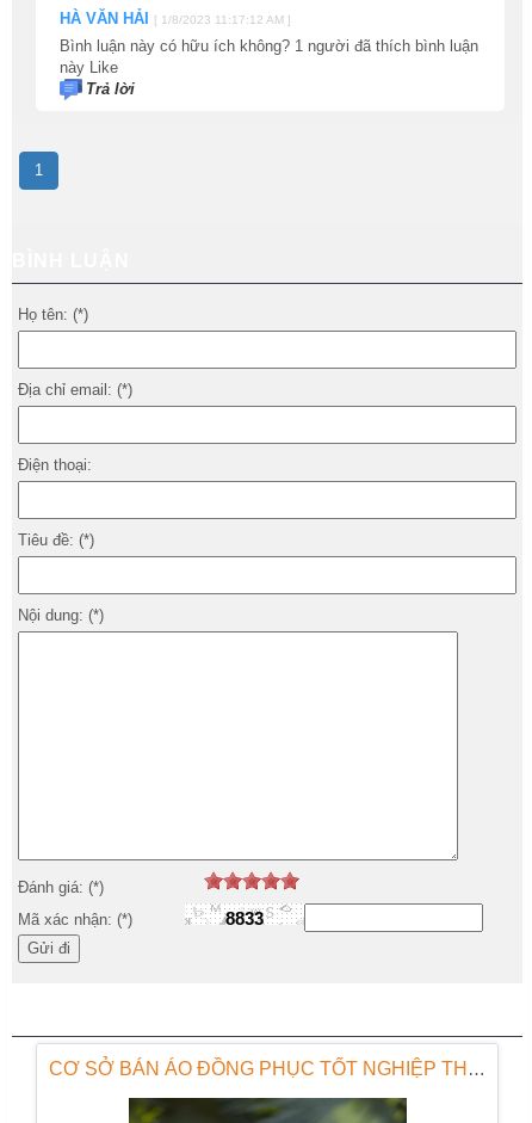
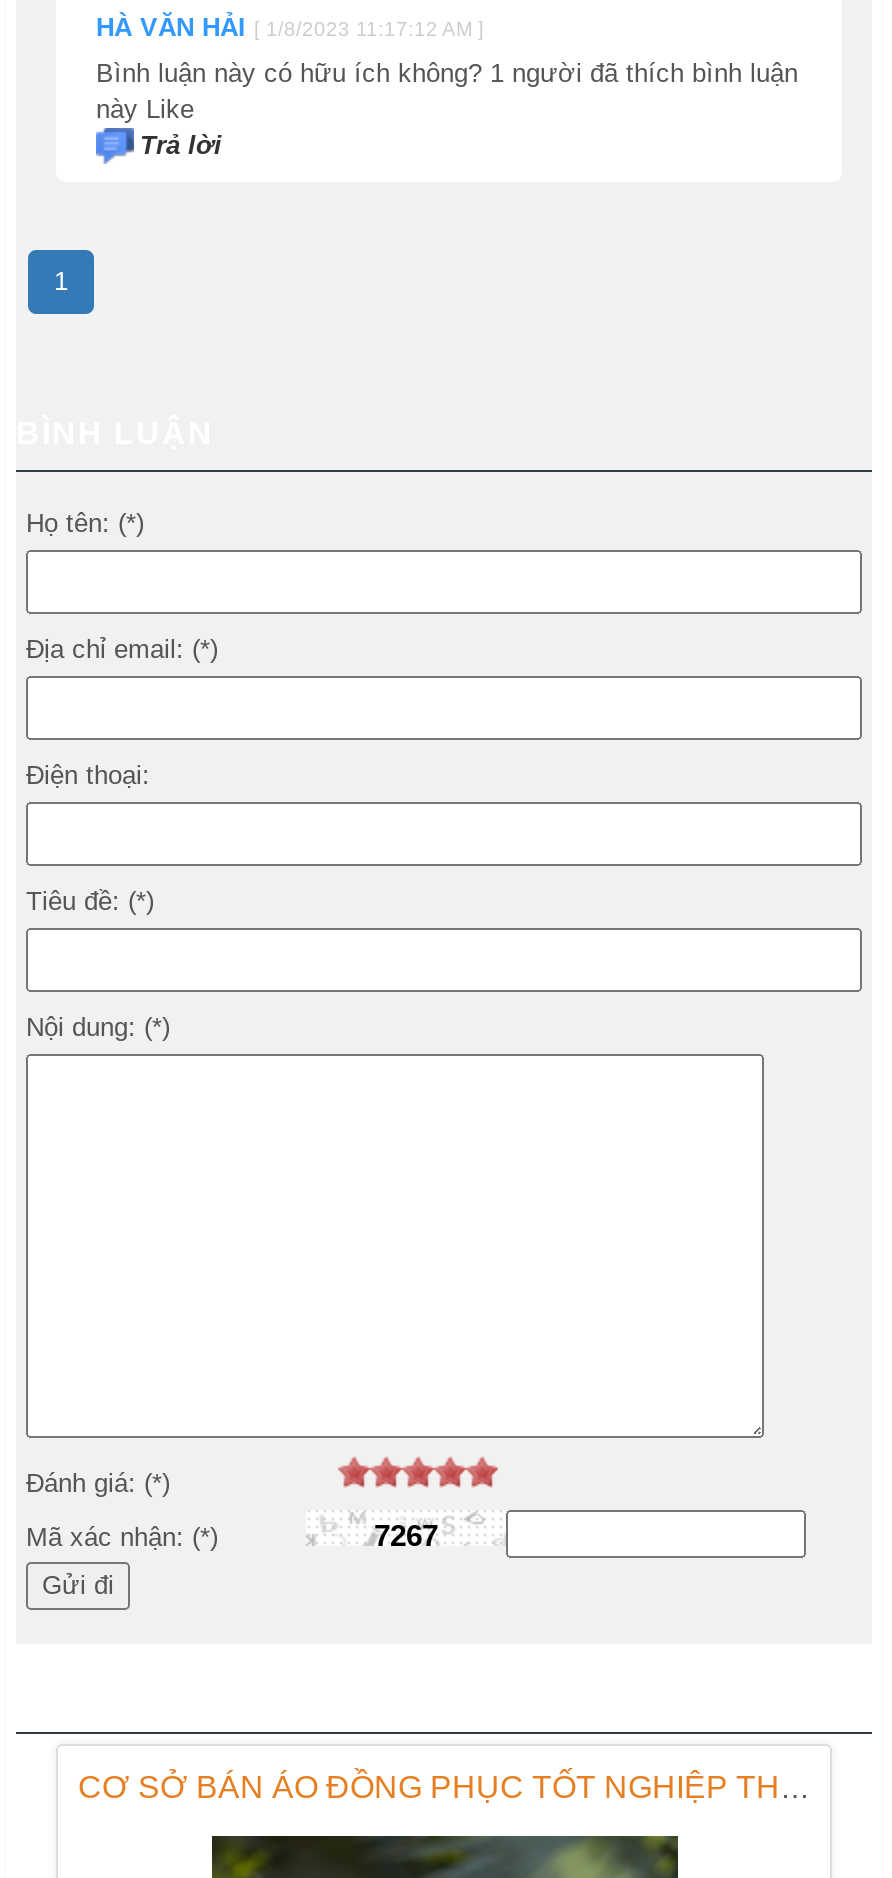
[225,908,264,928] 8833 -> [374,1518,438,1552] 7267

